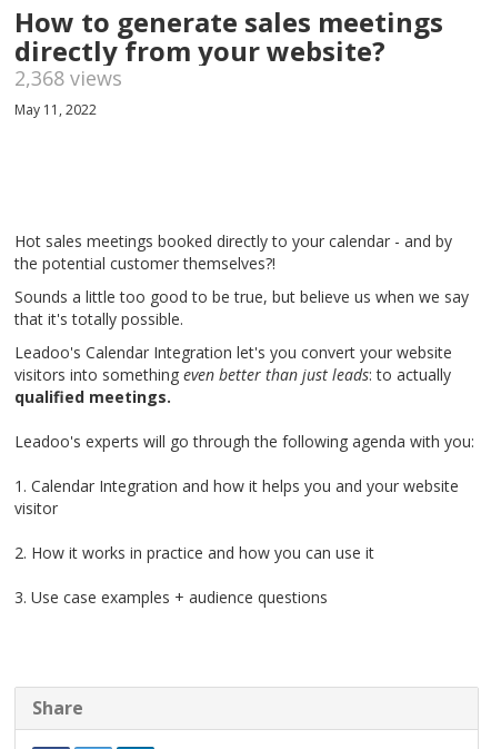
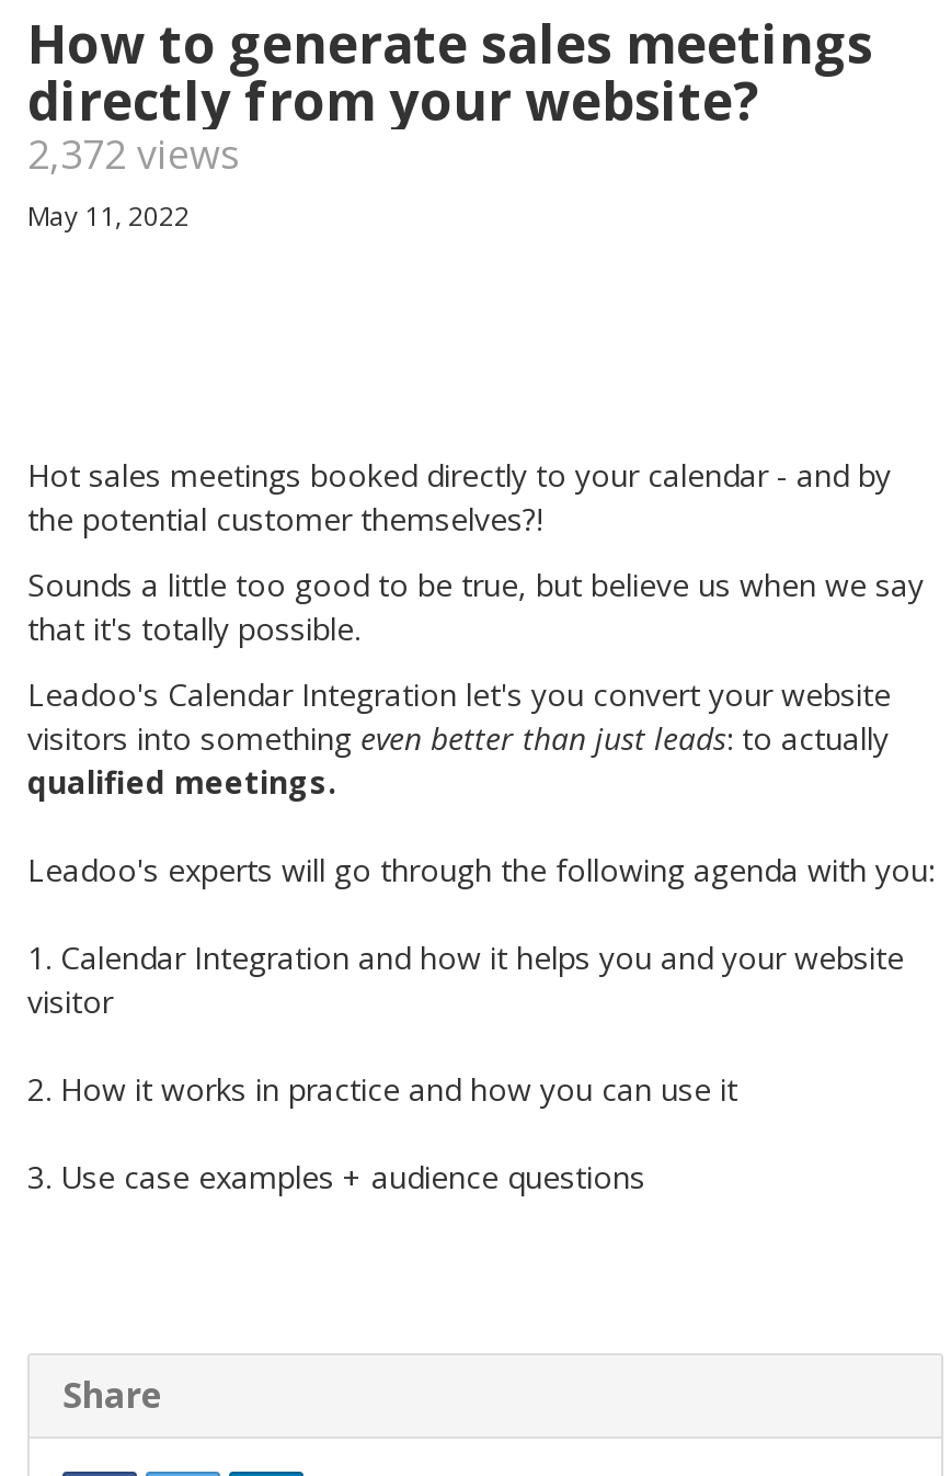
[14,65,122,91] 2,368 views -> [27,127,240,180] 2,372 views

